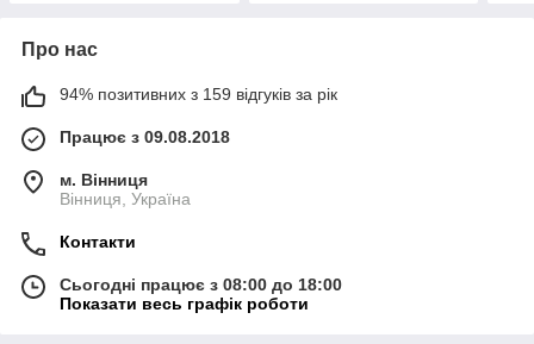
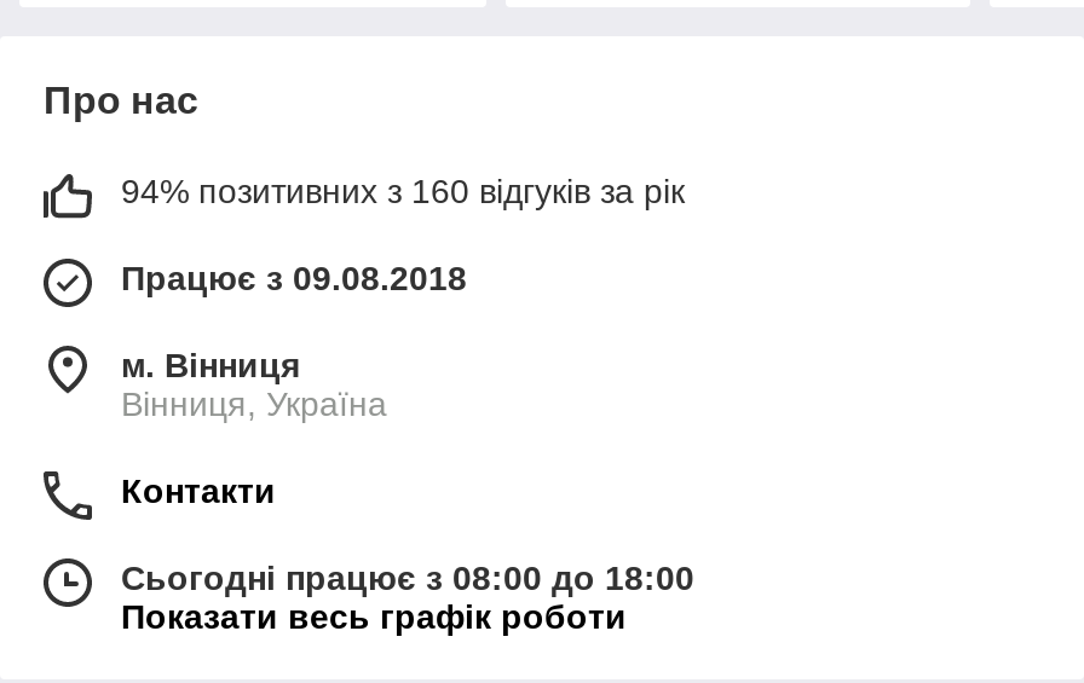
[60,85,337,104] 94% позитивних з 159 відгуків за рік -> [121,173,685,211] 94% позитивних з 160 відгуків за рік

